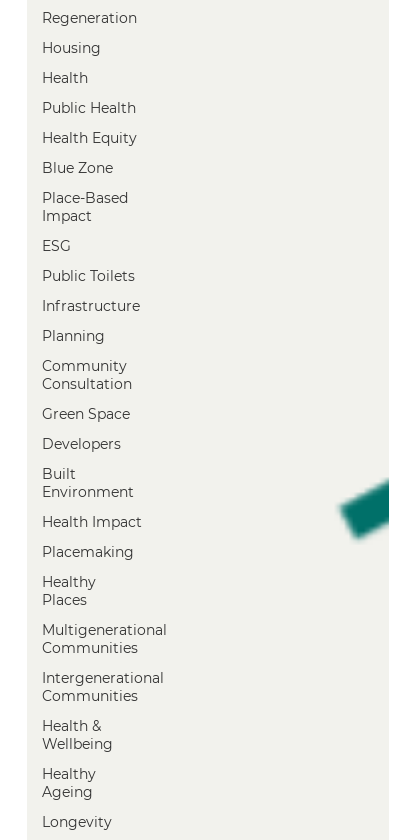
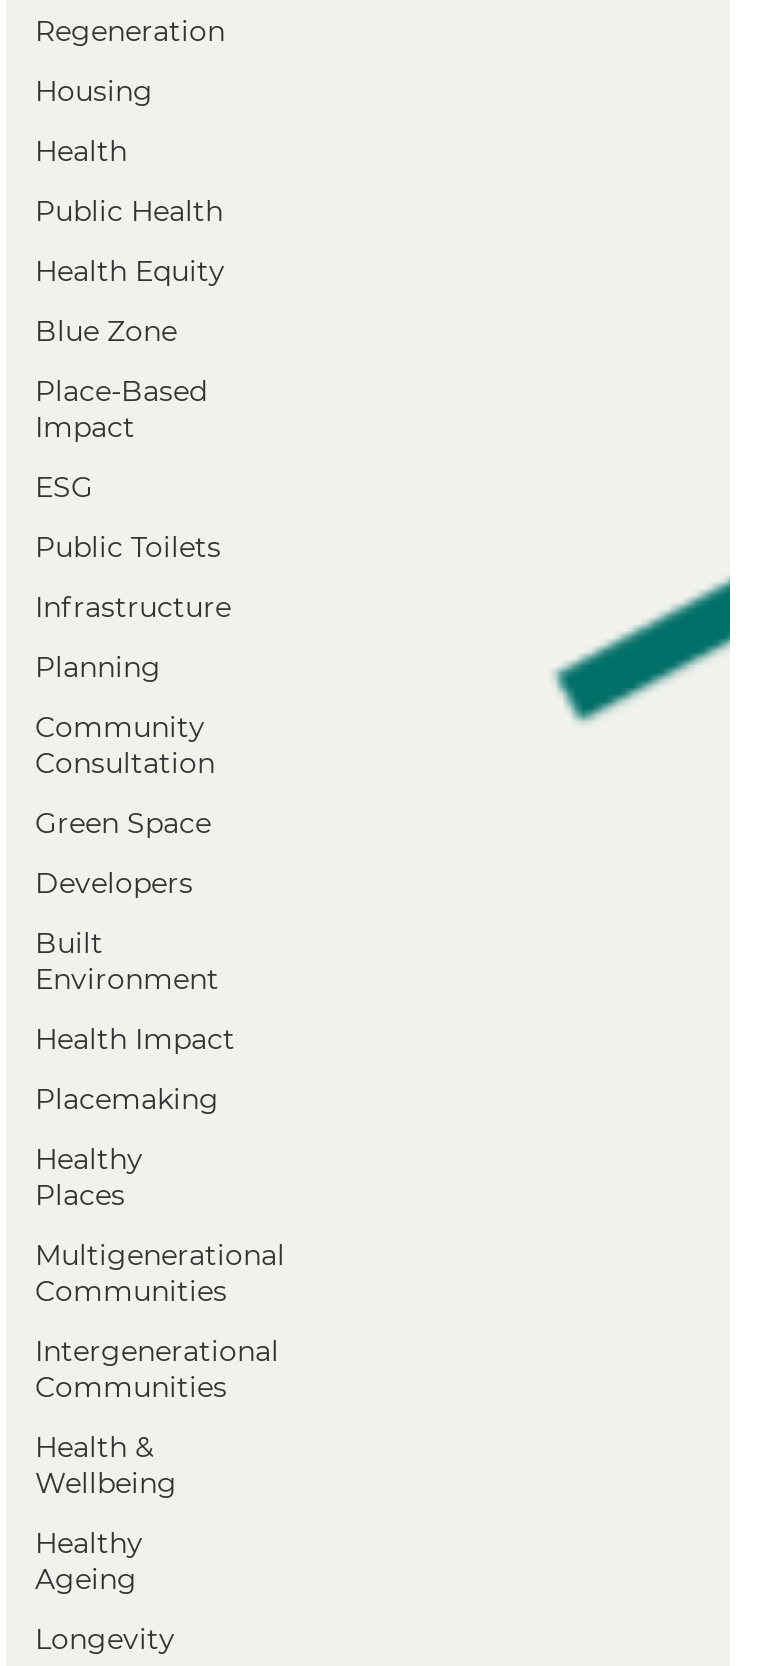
none -> [550,575,732,725] [image]
[335,477,390,544] [image] -> none

